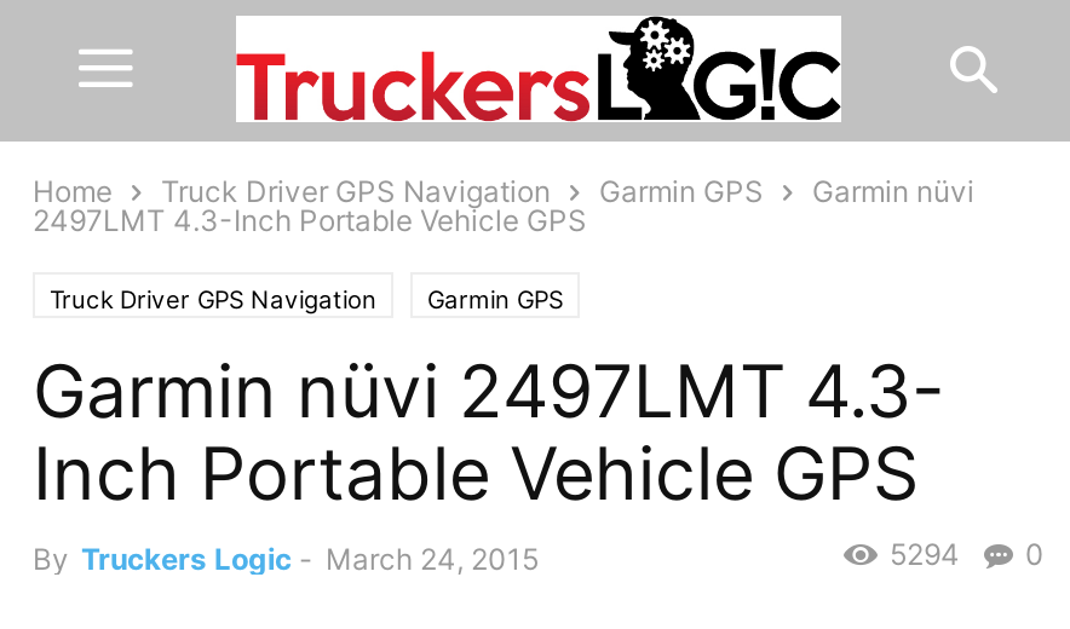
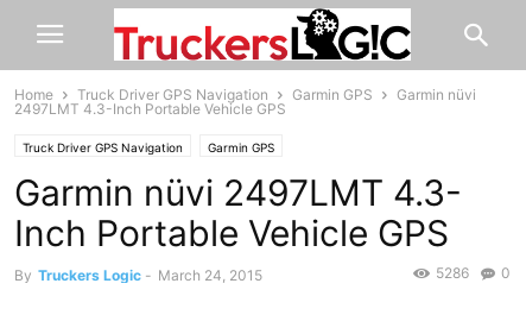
[890,536,1045,572] 5294 0 -> [436,264,511,282] 5286 0

